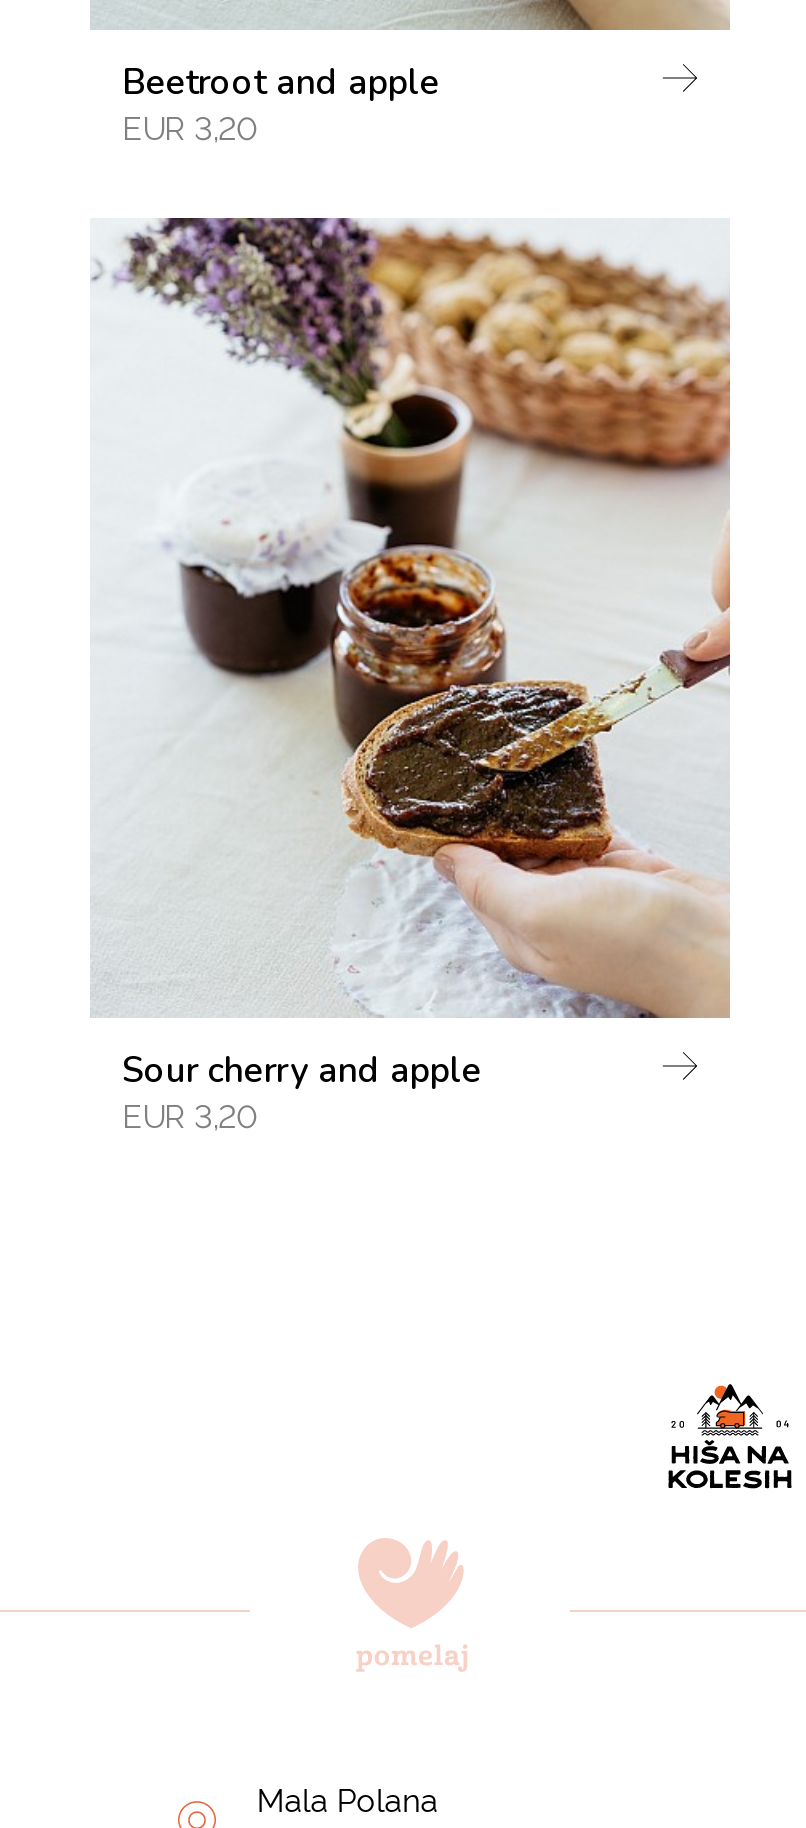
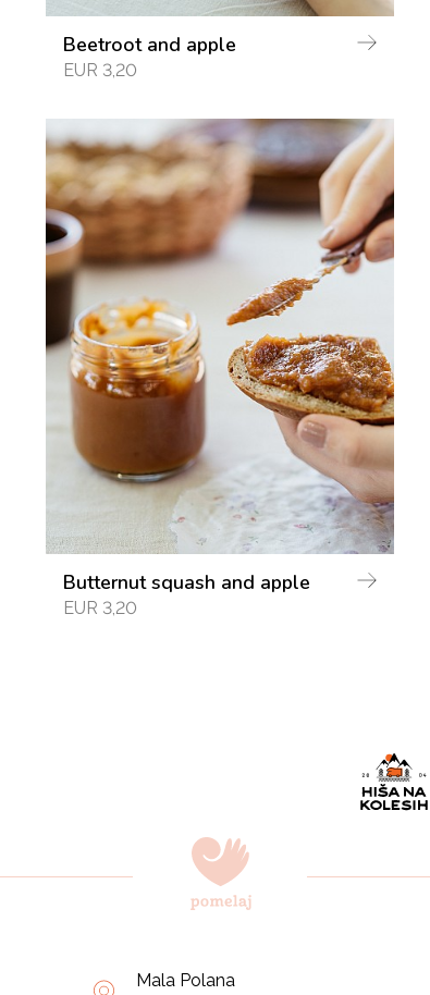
[90,216,732,1093] [image] | Sour cherry and apple -> [45,118,395,595] [image] | Butternut squash and apple

